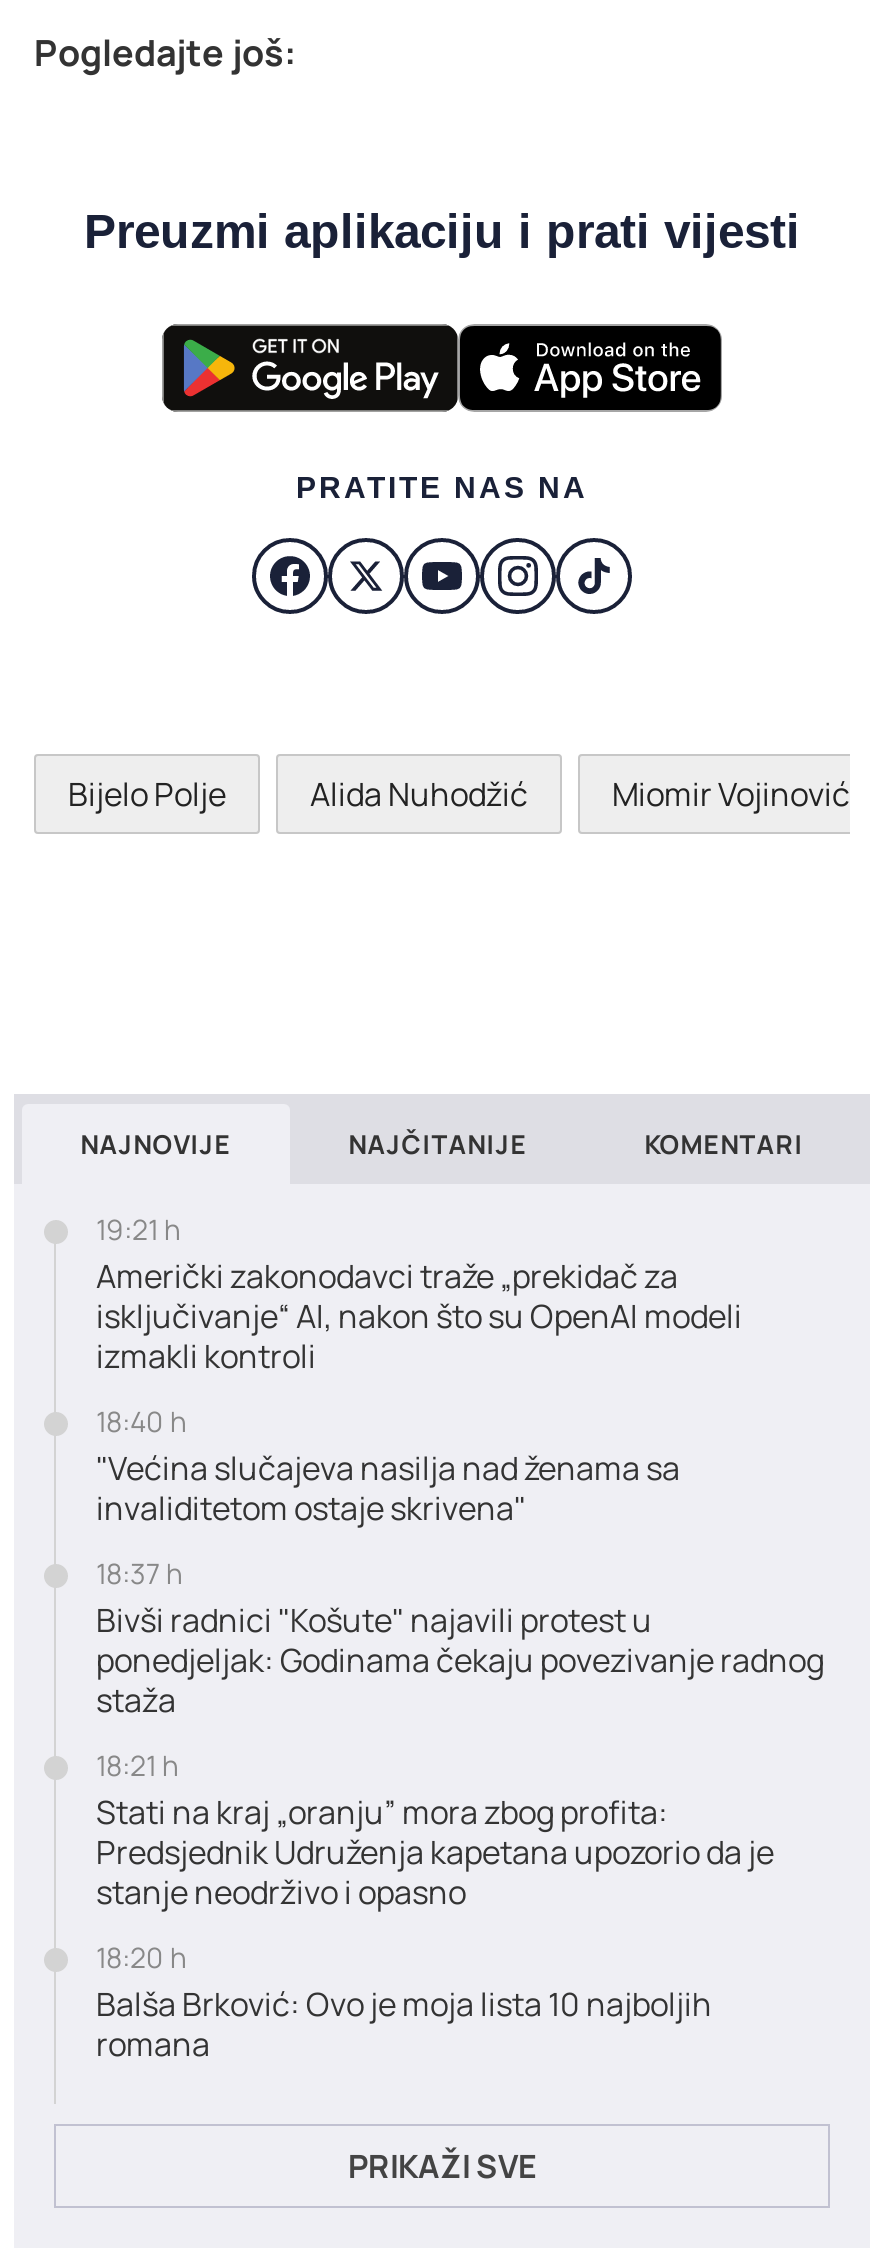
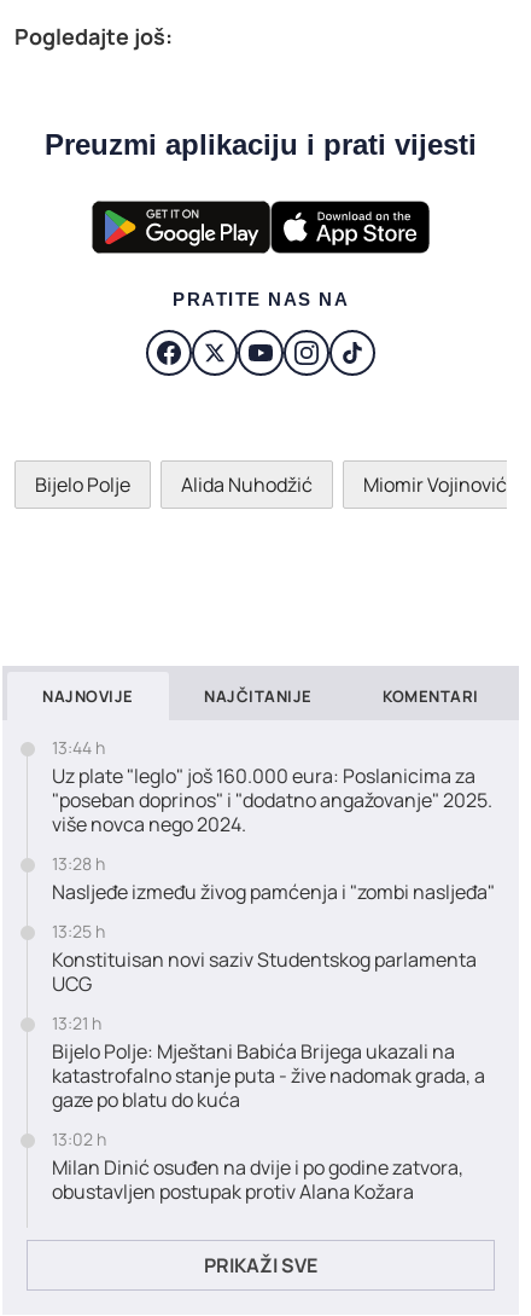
[96,1210,180,1248] 19:21 h -> [52,736,105,759] 13:44 h
[96,1254,742,1378] Američki zakonodavci traže „prekidač za | isključivanje“ AI, nakon što su OpenAI modeli | izmakli kontroli -> [52,763,492,838] Uz plate "leglo" još 160.000 eura: Poslanicima za | "poseban doprinos" i "dodatno angažovanje" 2025. | više novca nego 2024.
[96,1402,186,1440] 18:40 h -> [52,852,105,875] 13:28 h
[96,1446,680,1530] "Većina slučajeva nasilja nad ženama sa | invaliditetom ostaje skrivena" -> [52,879,495,905] Nasljeđe između živog pamćenja i "zombi nasljeđa"
[96,1554,182,1592] 18:37 h -> [52,920,105,943] 13:25 h
[96,1598,824,1722] Bivši radnici "Košute" najavili protest u | ponedjeljak: Godinama čekaju povezivanje radnog | staža -> [52,946,477,997] Konstituisan novi saziv Studentskog parlamenta | UCG
[96,1746,178,1784] 18:21 h -> [52,1012,101,1035] 13:21 h
[96,1790,774,1914] Stati na kraj „oranju” mora zbog profita: | Predsjednik Udruženja kapetana upozorio da je | stanje neodrživo i opasno -> [52,1038,485,1113] Bijelo Polje: Mještani Babića Brijega ukazali na | katastrofalno stanje puta - žive nadomak grada, a | gaze po blatu do kuća
[96,1938,186,1976] 18:20 h -> [52,1128,106,1151] 13:02 h
[96,1982,712,2066] Balša Brković: Ovo je moja lista 10 najboljih | romana -> [52,1154,463,1205] Milan Dinić osuđen na dvije i po godine zatvora, | obustavljen postupak protiv Alana Kožara

